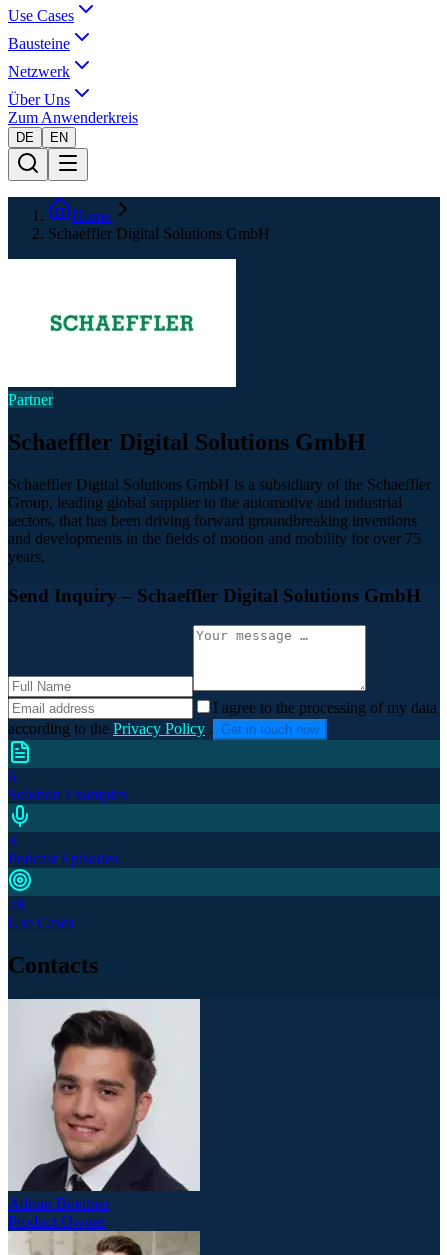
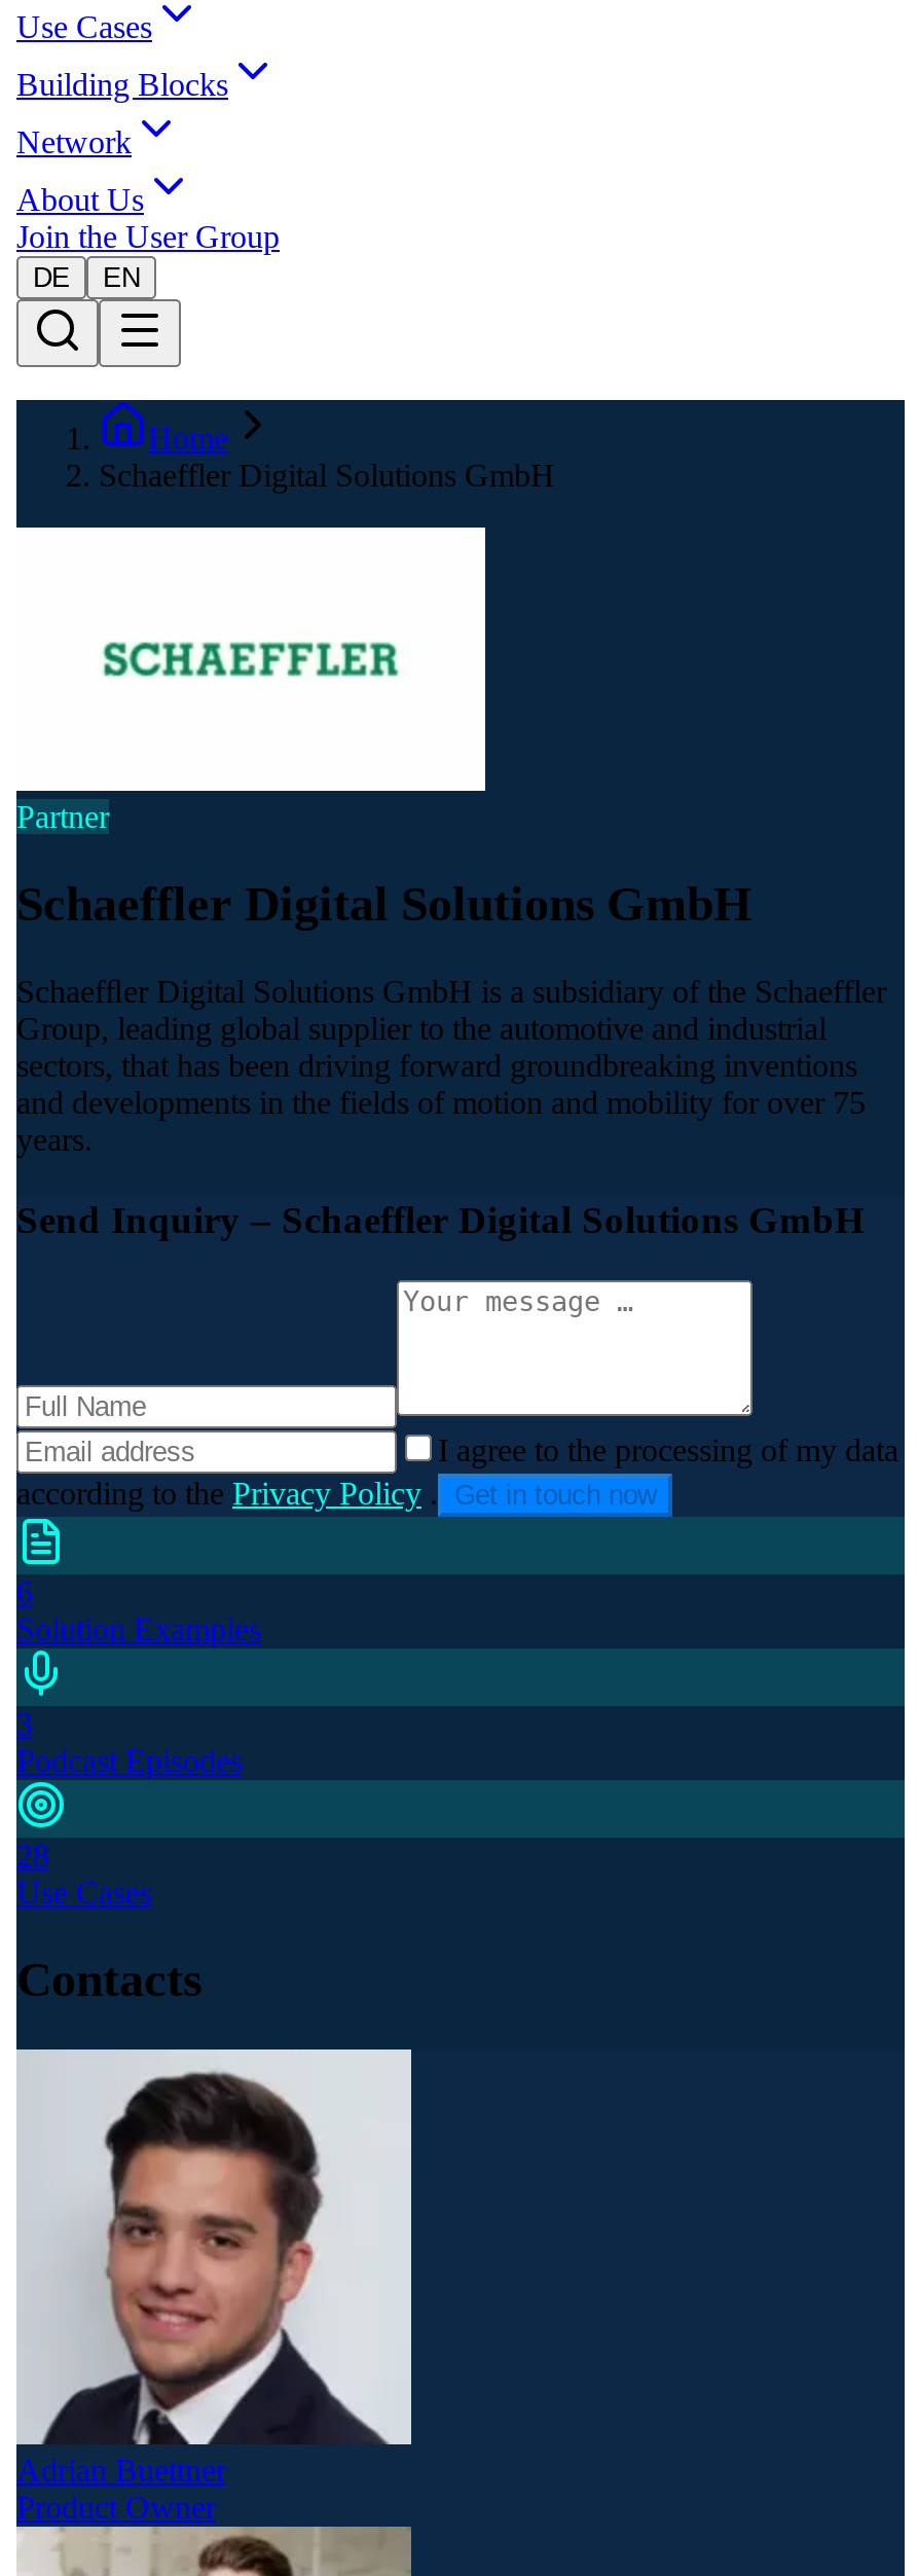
[8,35,70,52] Bausteine -> [16,67,228,102] Building Blocks
[8,63,70,80] Netzwerk -> [16,124,132,159] Network
[8,91,138,126] Über Uns | Zum Anwenderkreis -> [16,182,280,254] About Us | Join the User Group

